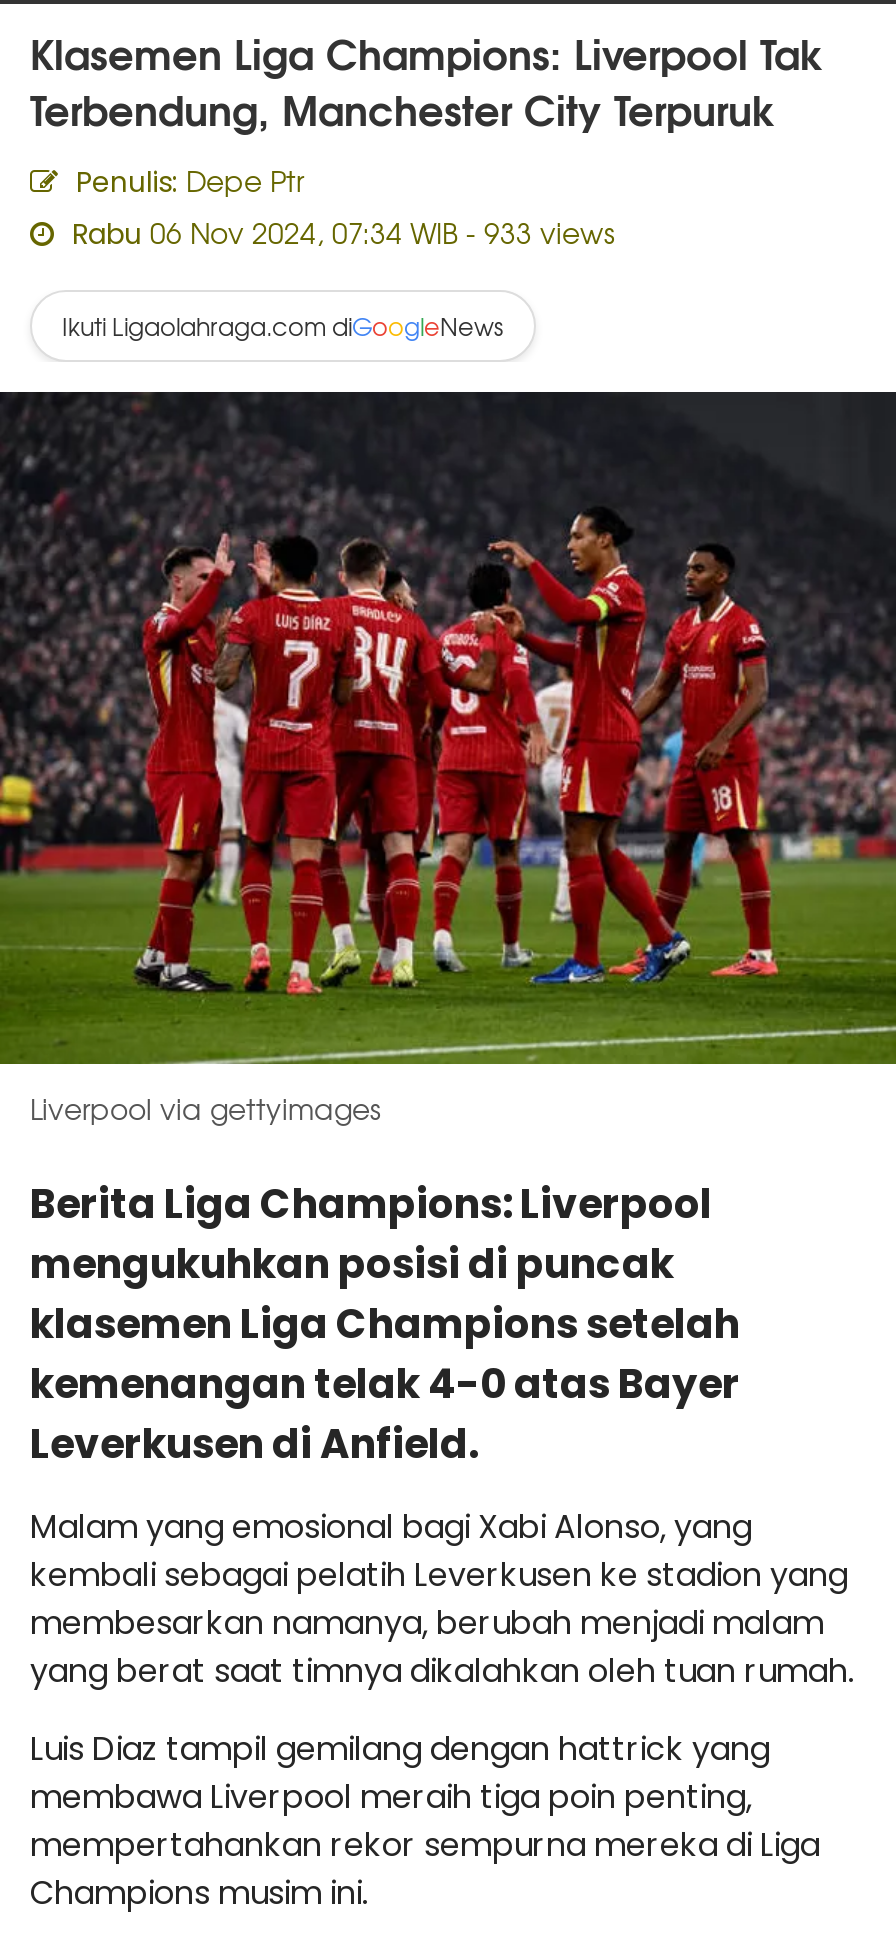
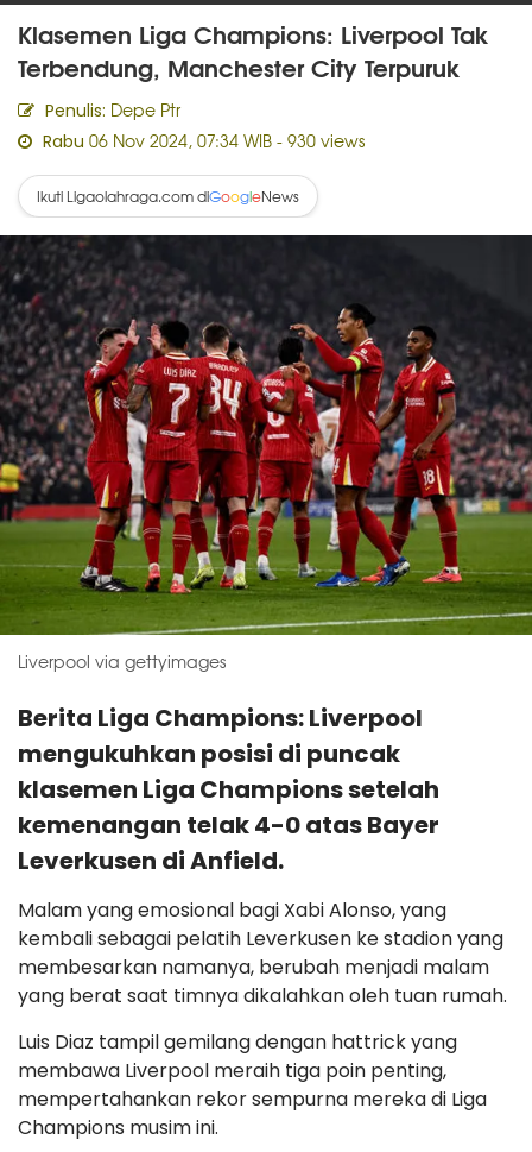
[64,212,614,252] Rabu 06 Nov 2024, 07:34 WIB - 933 views -> [38,128,365,152] Rabu 06 Nov 2024, 07:34 WIB - 930 views

